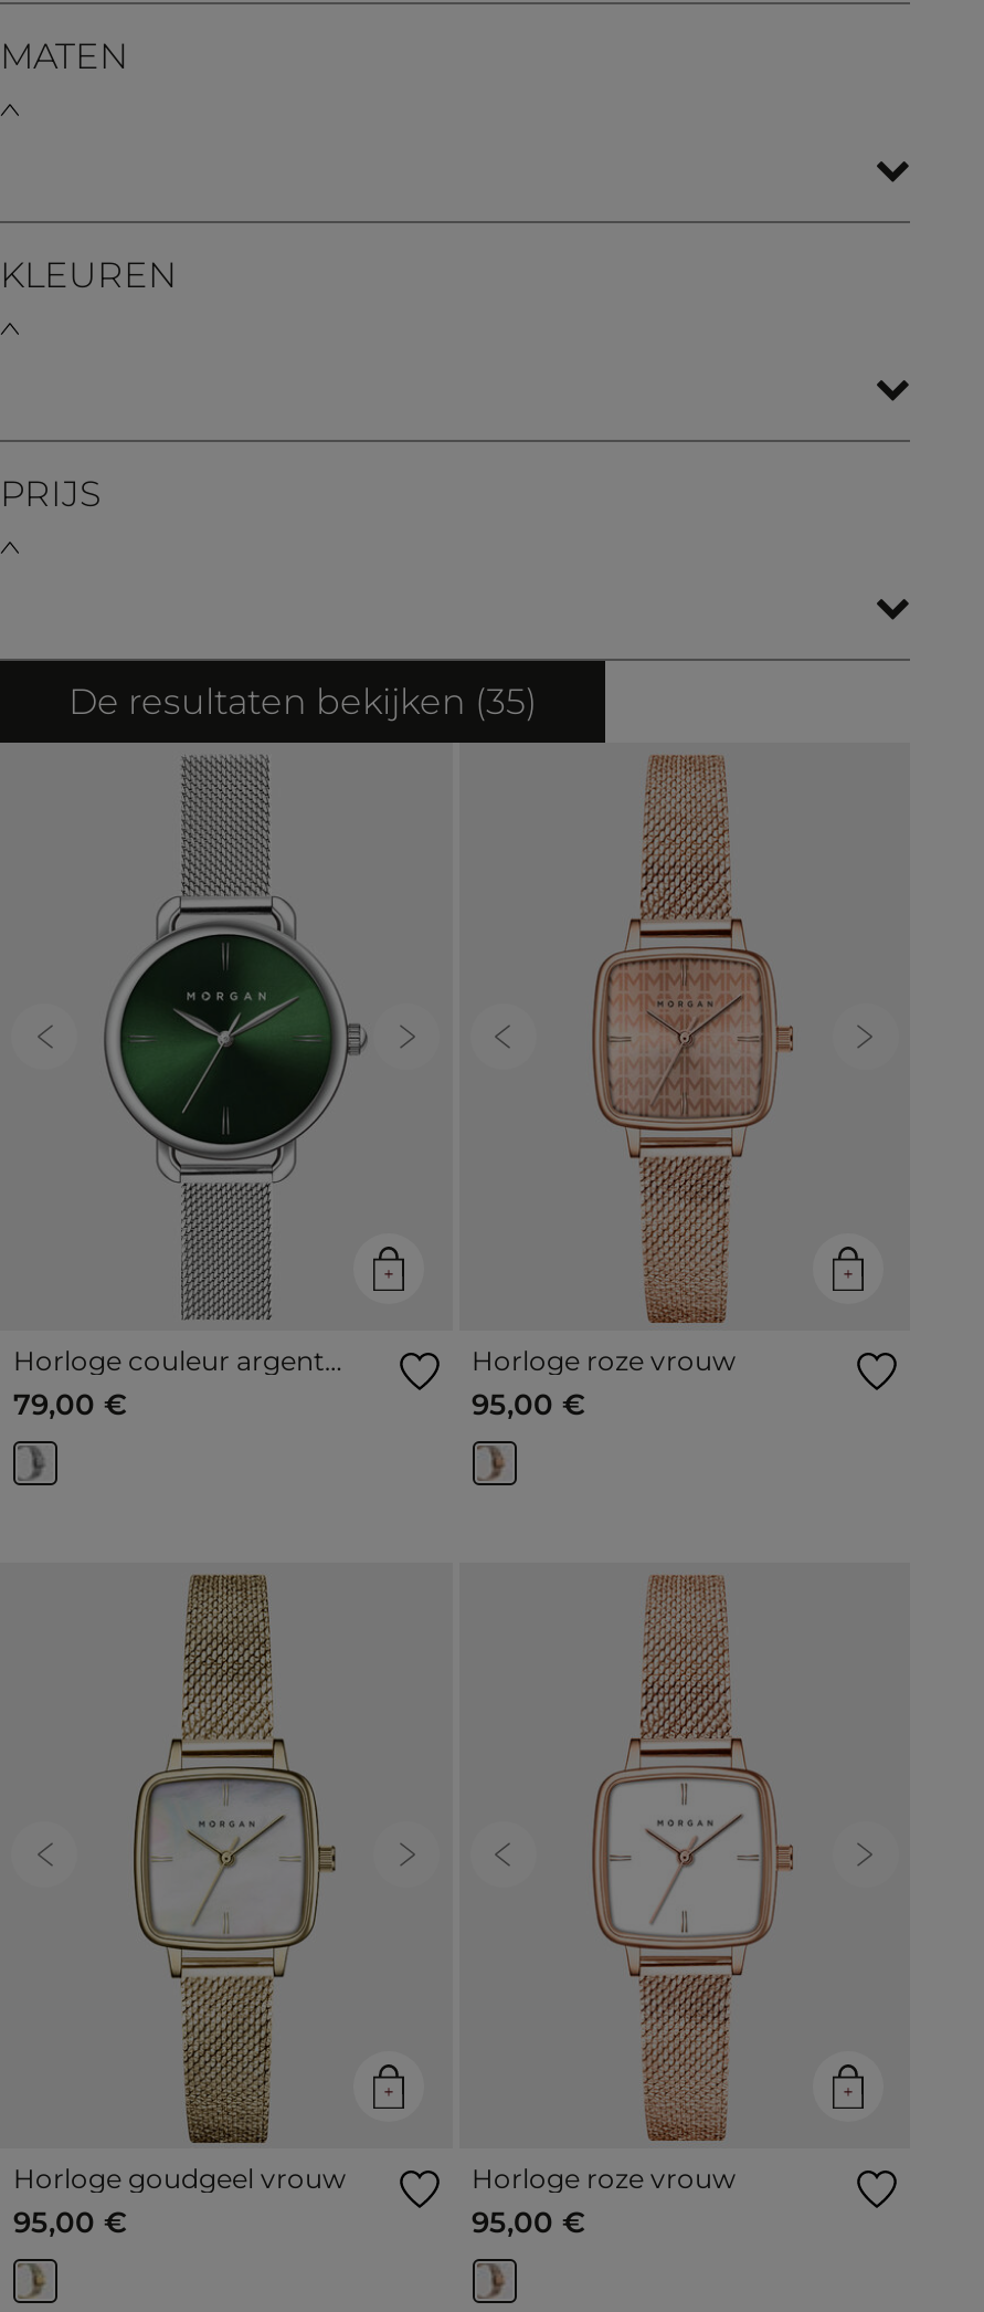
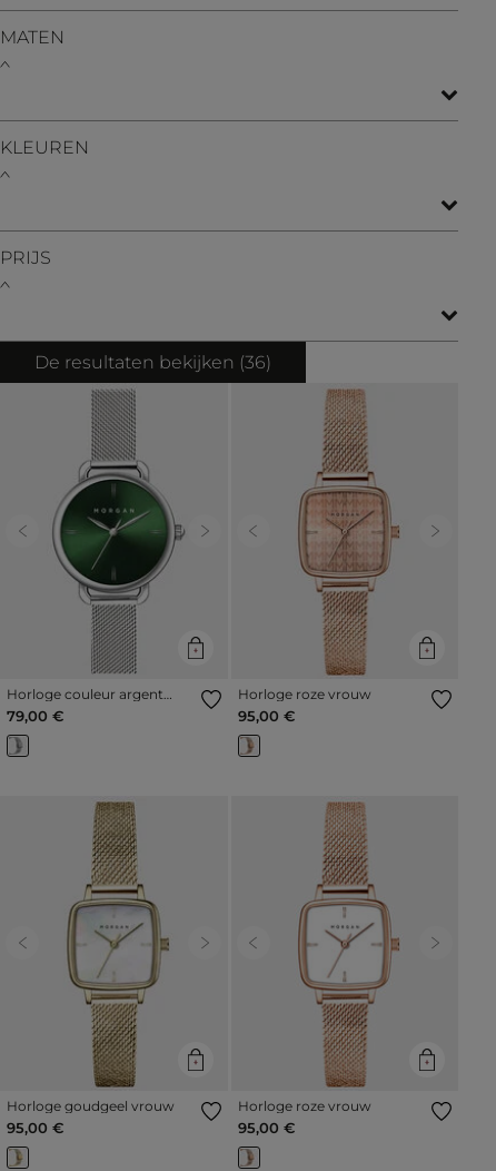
[68,681,537,723] De resultaten bekijken (35) -> [34,352,271,373] De resultaten bekijken (36)

